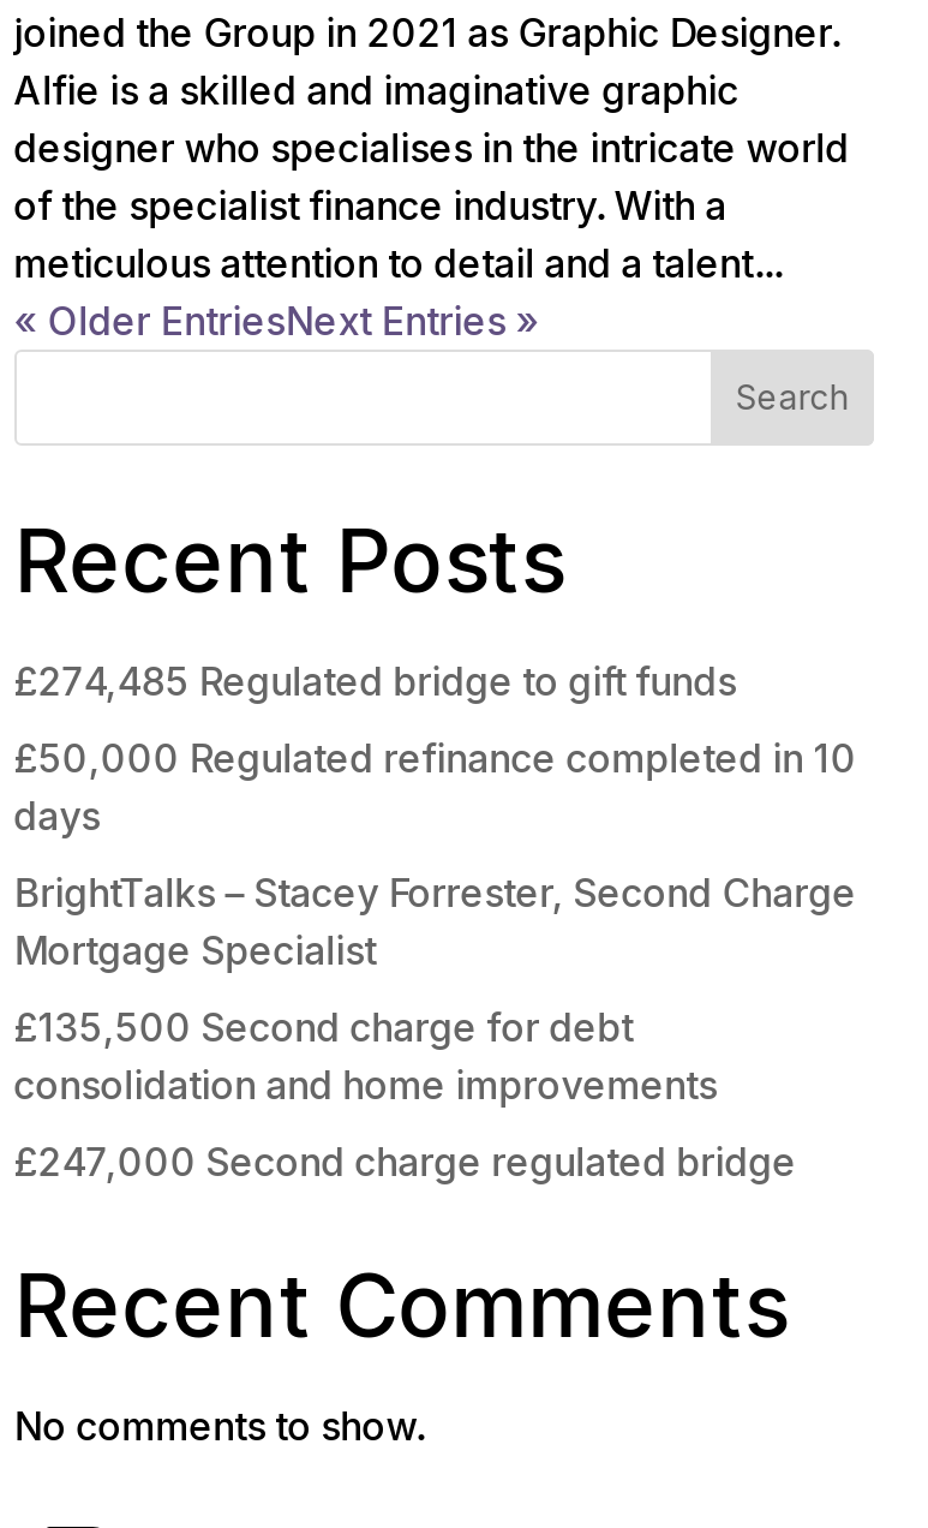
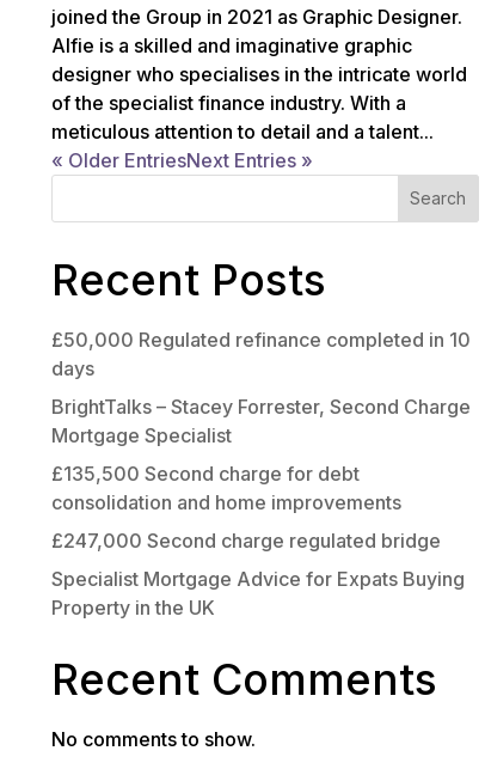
[14,657,737,705] £274,485 Regulated bridge to gift funds -> none
moved [14,734,857,1186] -> [51,327,470,552]: £50,000 Regulated refinance completed in 10 | days | BrightTalks – Stacey Forrester, Second Charge | Mortgage Specialist | £135,500 Second charge for debt | consolidation and home improvements | £247,000 Second charge regulated bridge
none -> [51,566,464,619] Specialist Mortgage Advice for Expats Buying | Property in the UK

